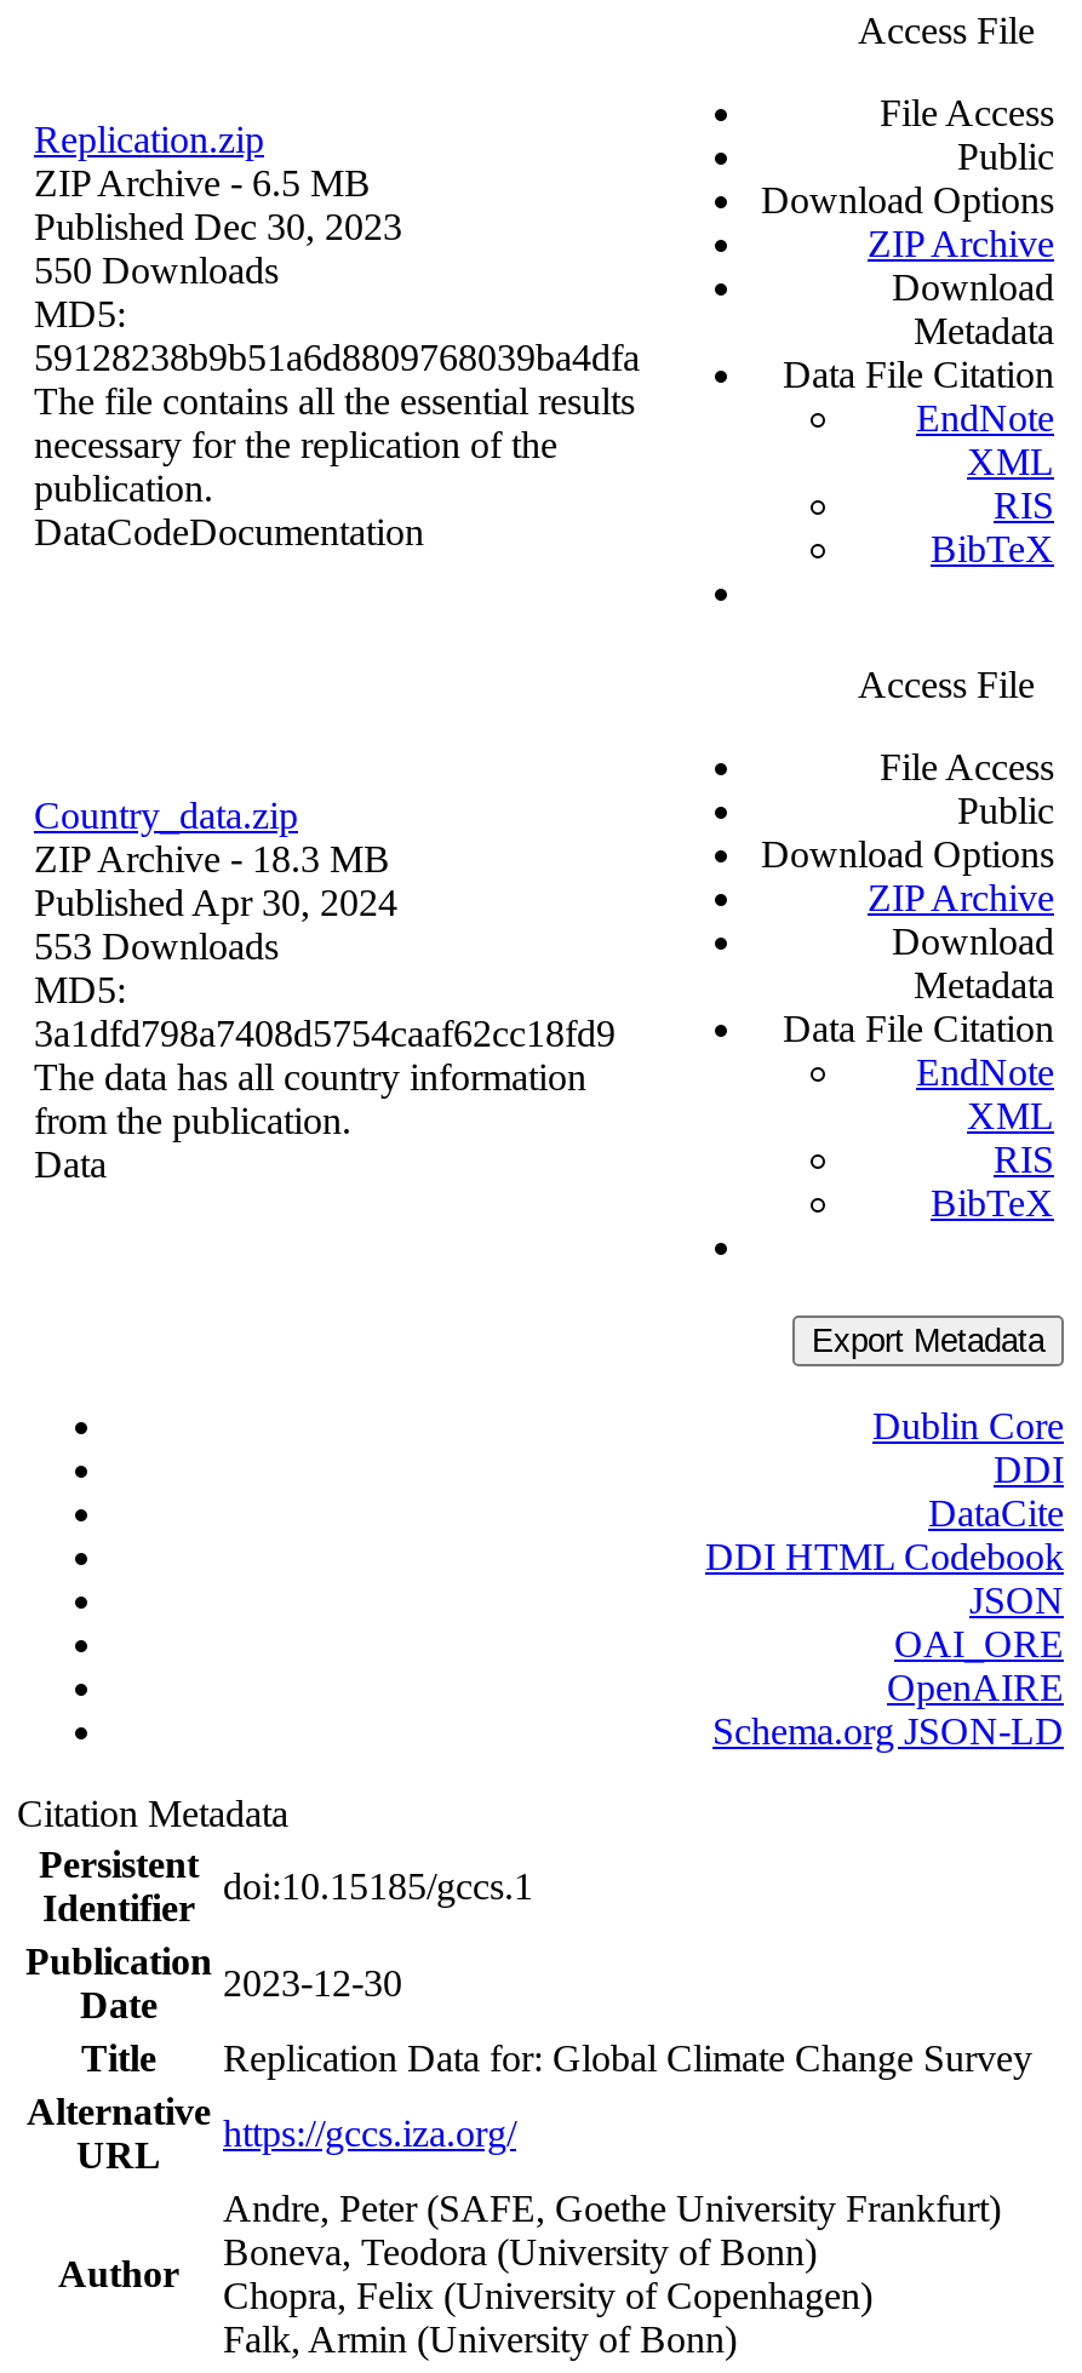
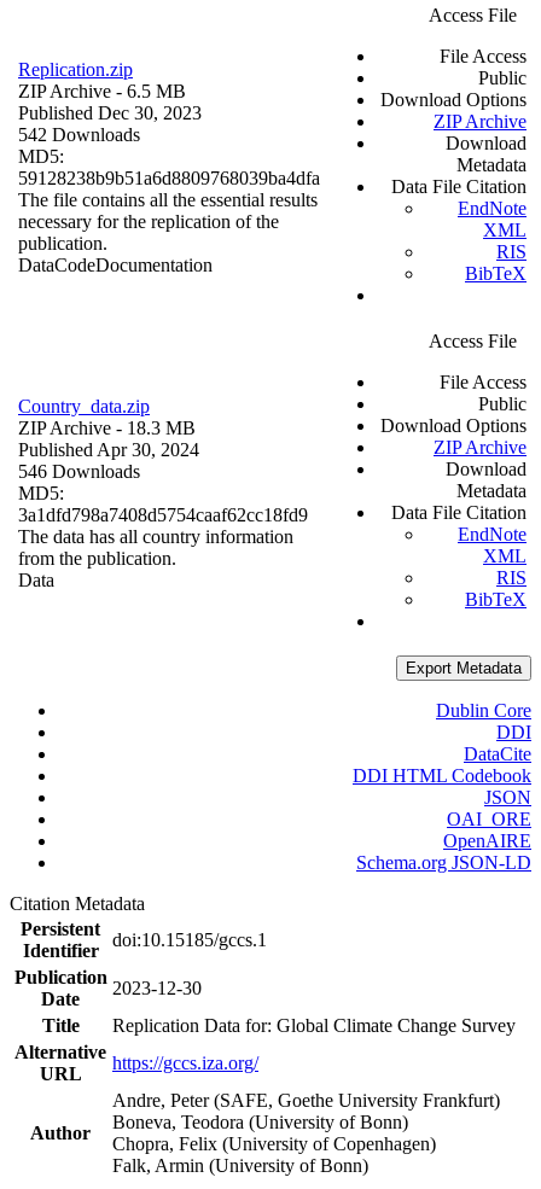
[34,250,279,291] 550 Downloads -> [18,125,140,145] 542 Downloads
[34,926,279,967] 553 Downloads -> [18,461,140,482] 546 Downloads

